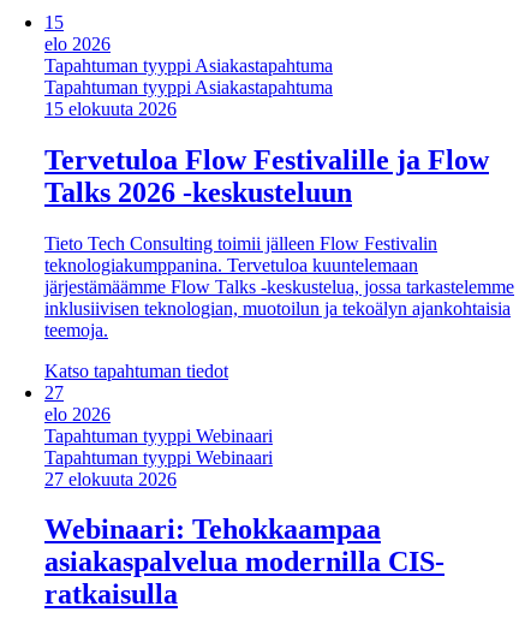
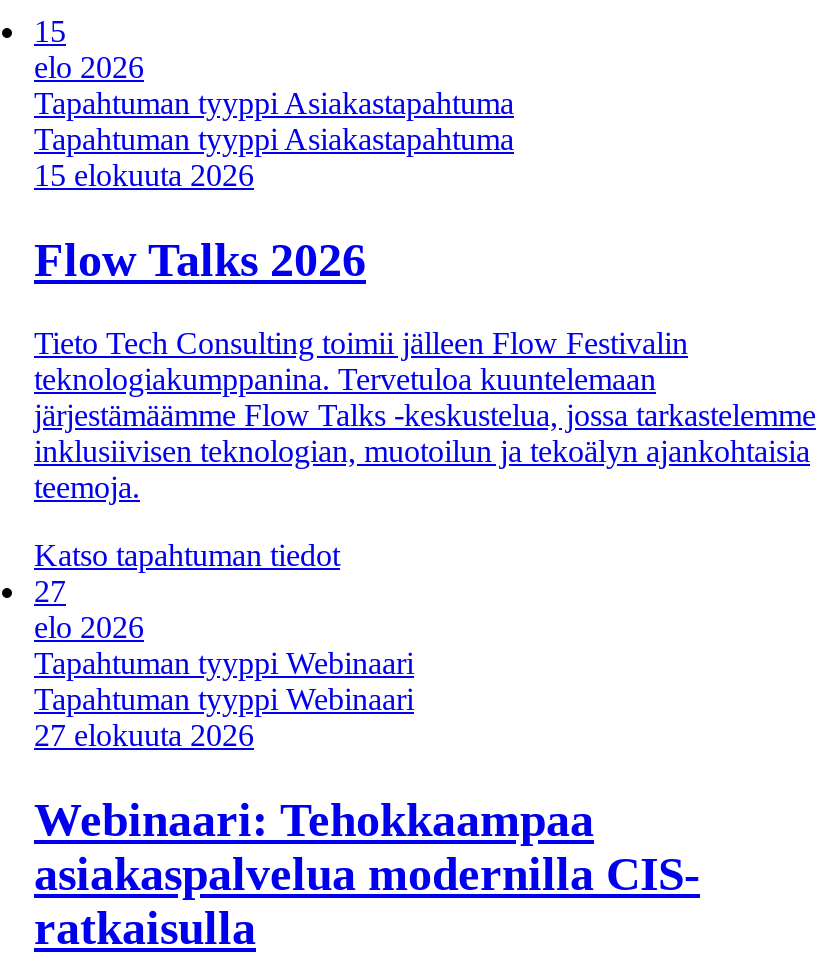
[44,144,489,208] Tervetuloa Flow Festivalille ja Flow | Talks 2026 -keskusteluun -> [34,233,366,285] Flow Talks 2026

